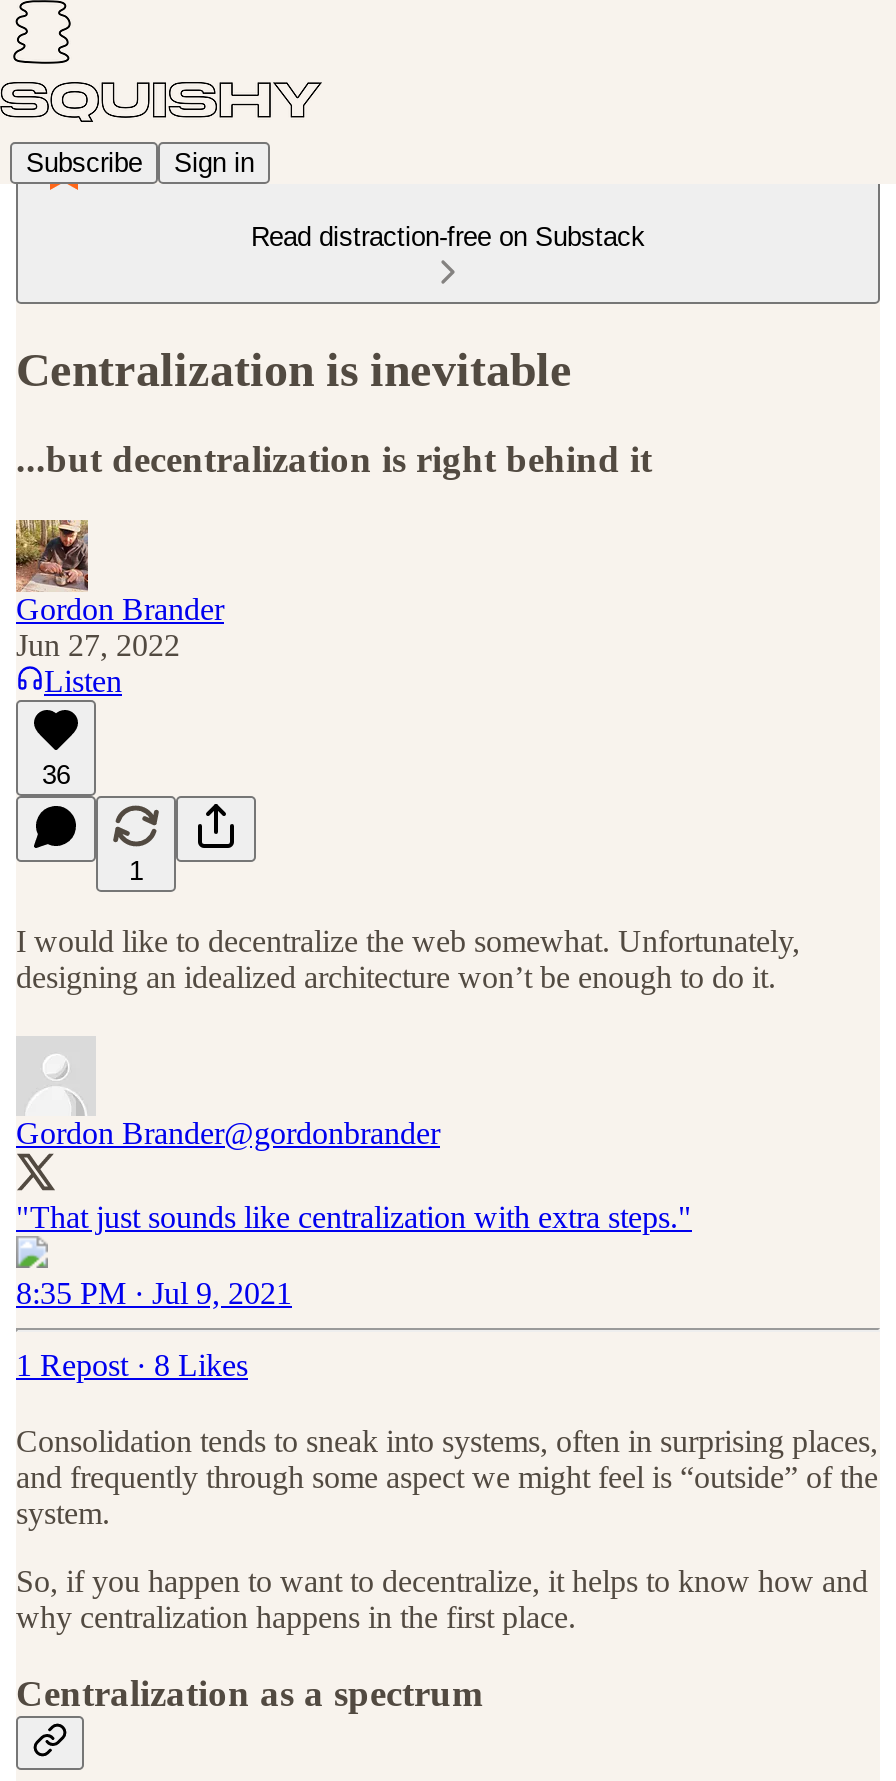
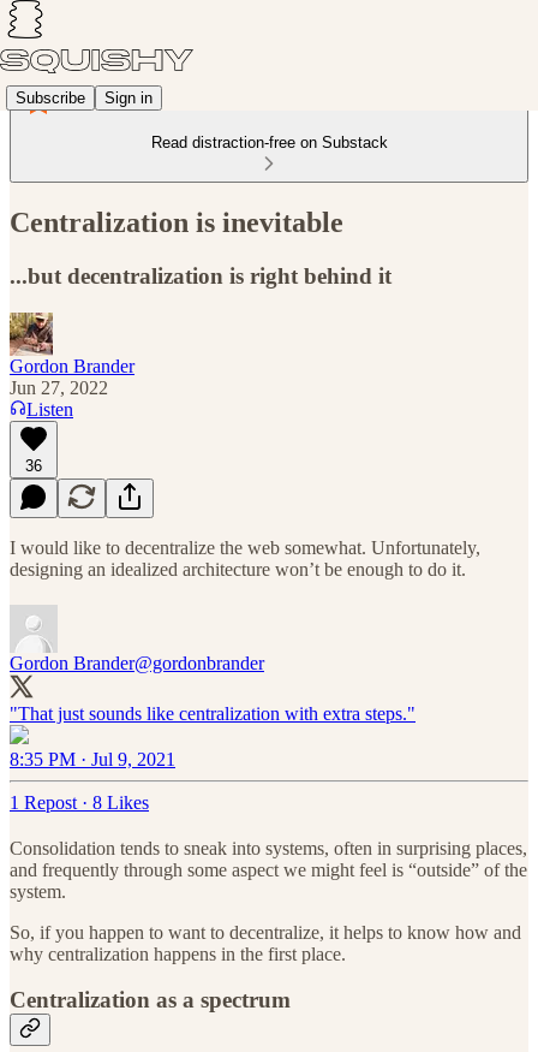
[129,855,143,885] 1 -> none

